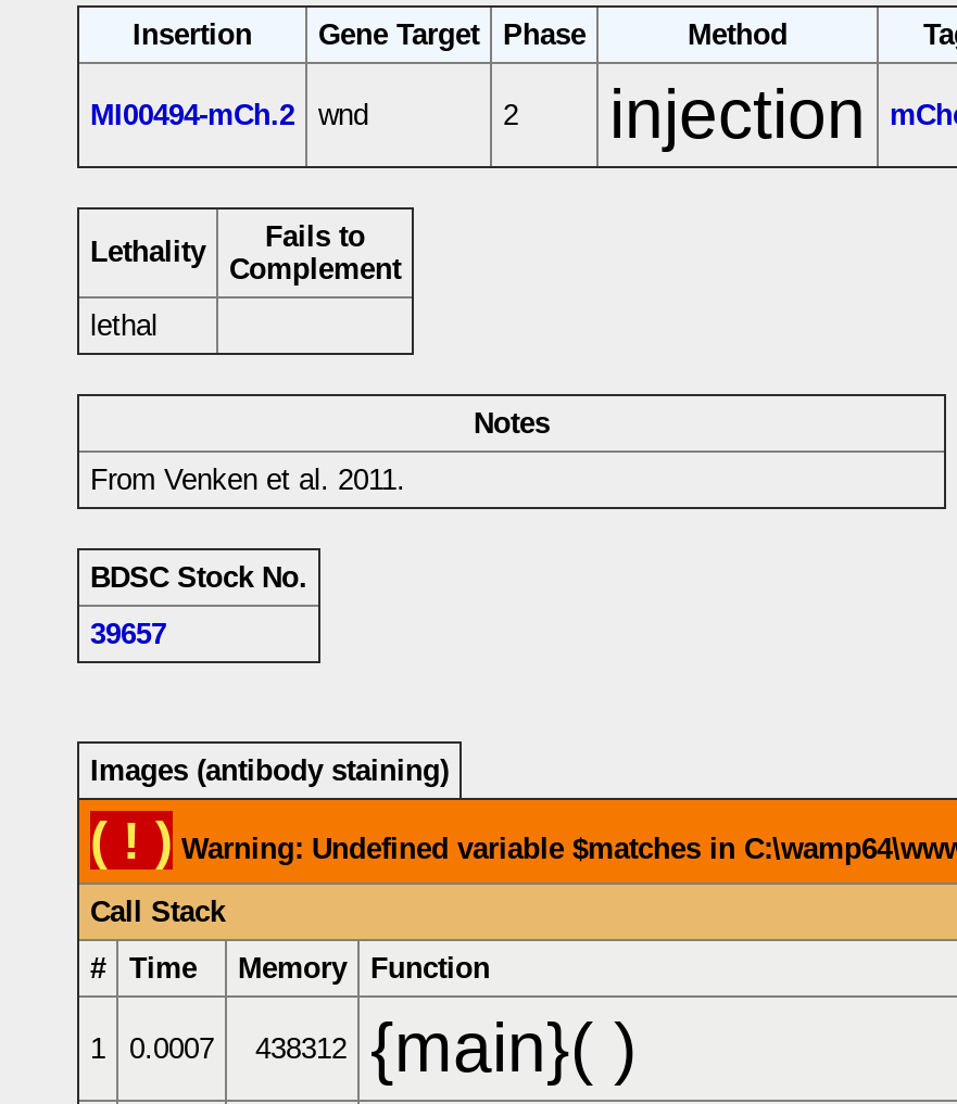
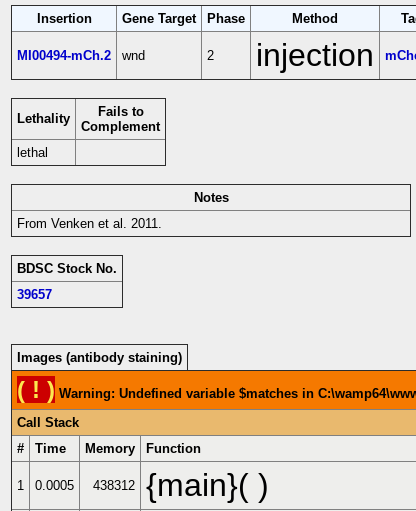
[90,1008,638,1086] 1 0.0007 438312 {main}( ) -> [17,467,269,503] 1 0.0005 438312 {main}( )

